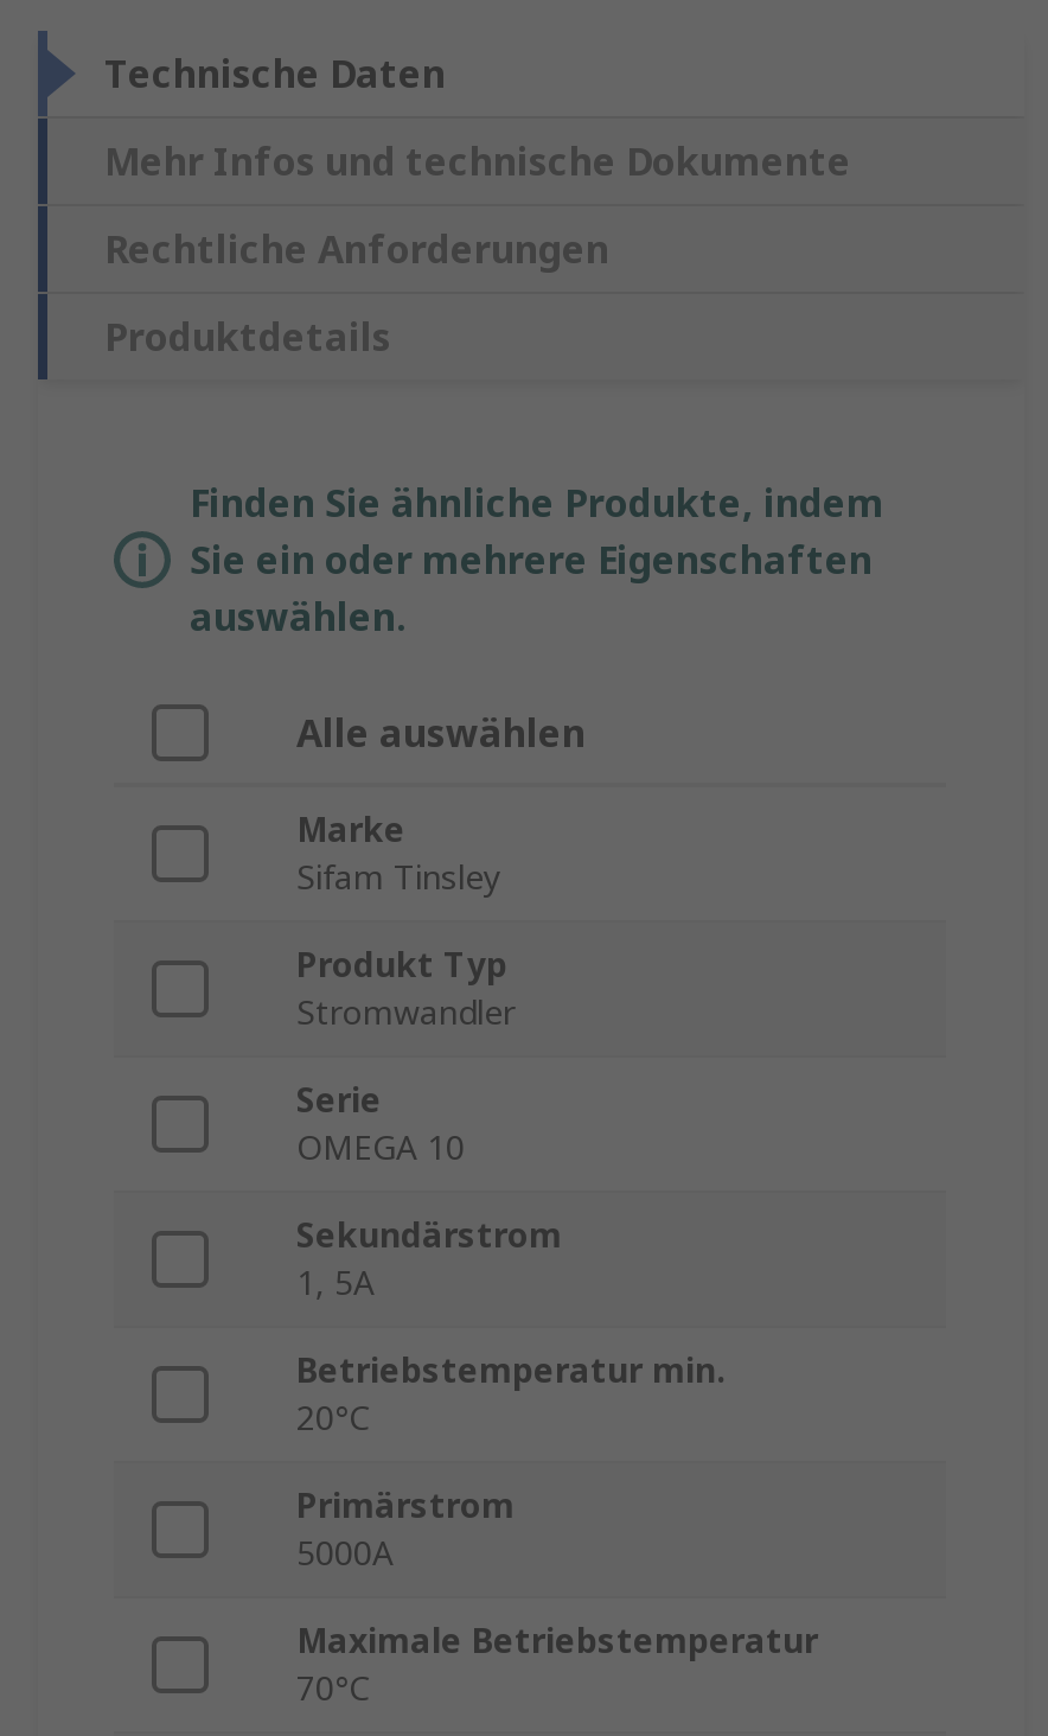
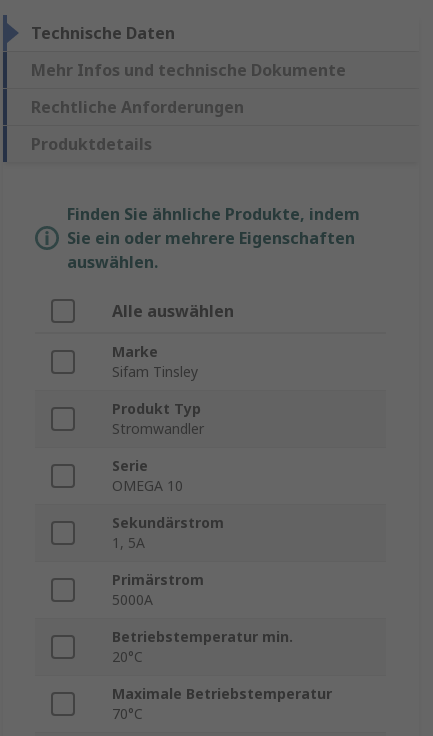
moved [296,1348,726,1441] -> [112,627,293,666]: Betriebstemperatur min. | 20°C
moved [296,1483,515,1576] -> [112,570,204,609]: Primärstrom | 5000A

